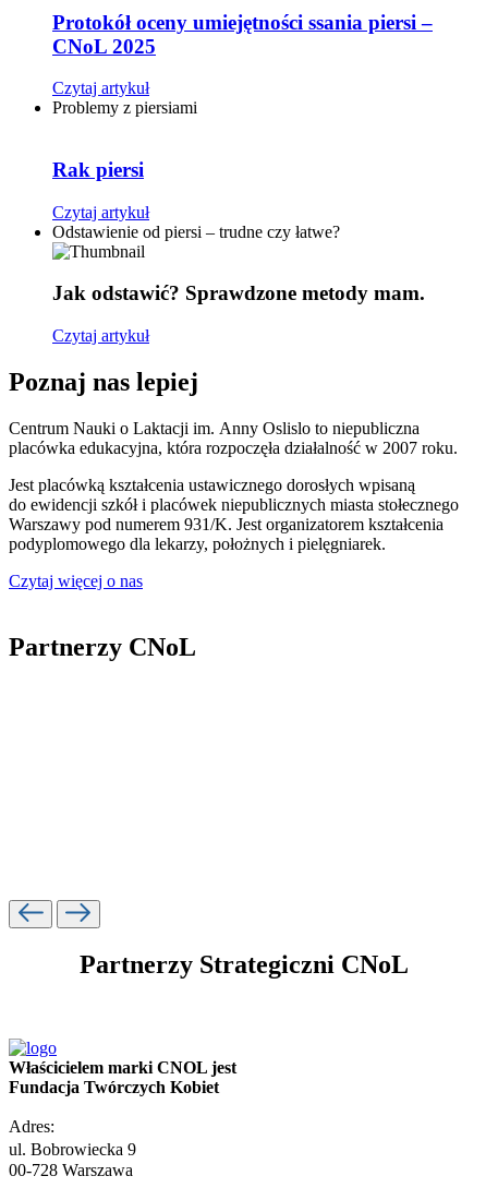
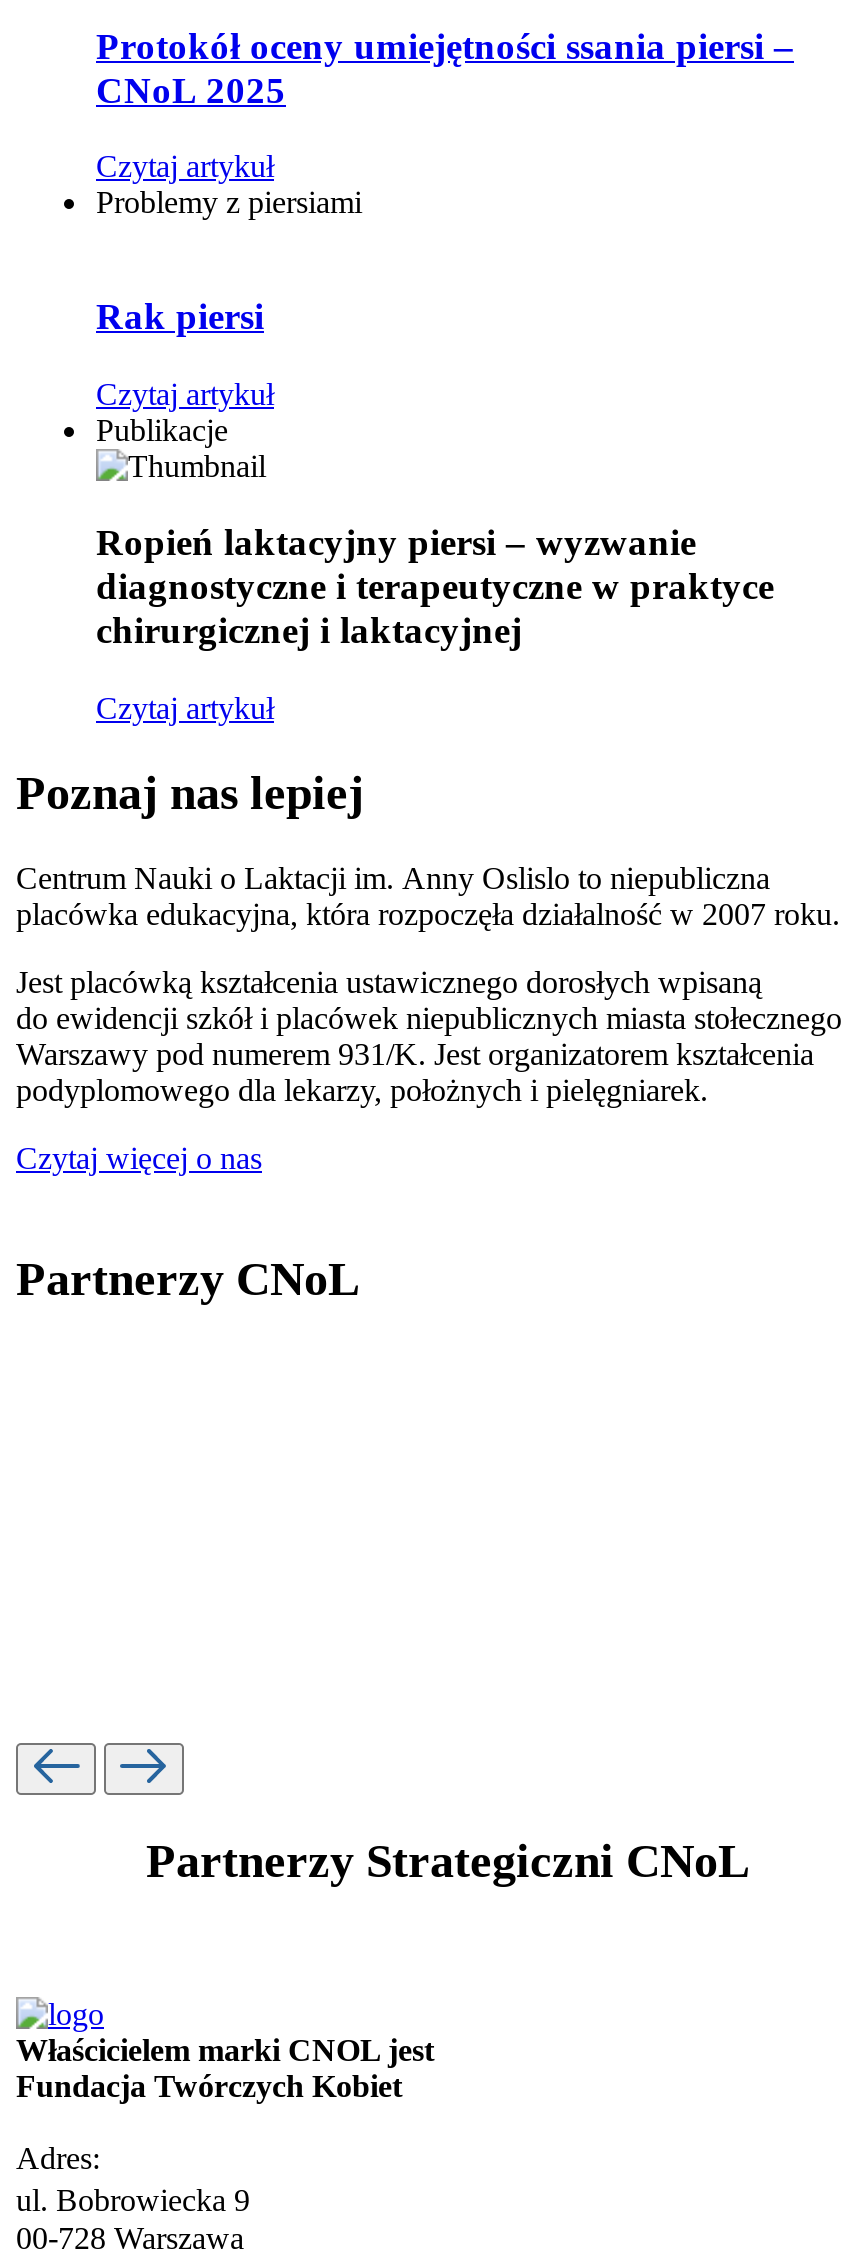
[52,222,340,241] Odstawienie od piersi – trudne czy łatwe? -> [96,412,228,446] Publikacje
[52,282,425,305] Jak odstawić? Sprawdzone metody mam. -> [96,522,774,652] Ropień laktacyjny piersi – wyzwanie | diagnostyczne i terapeutyczne w praktyce | chirurgicznej i laktacyjnej

